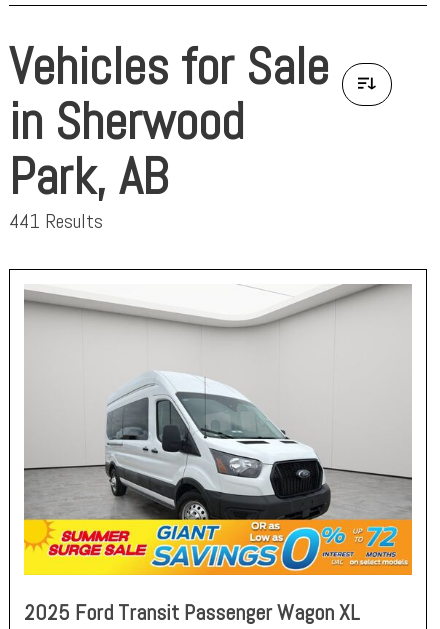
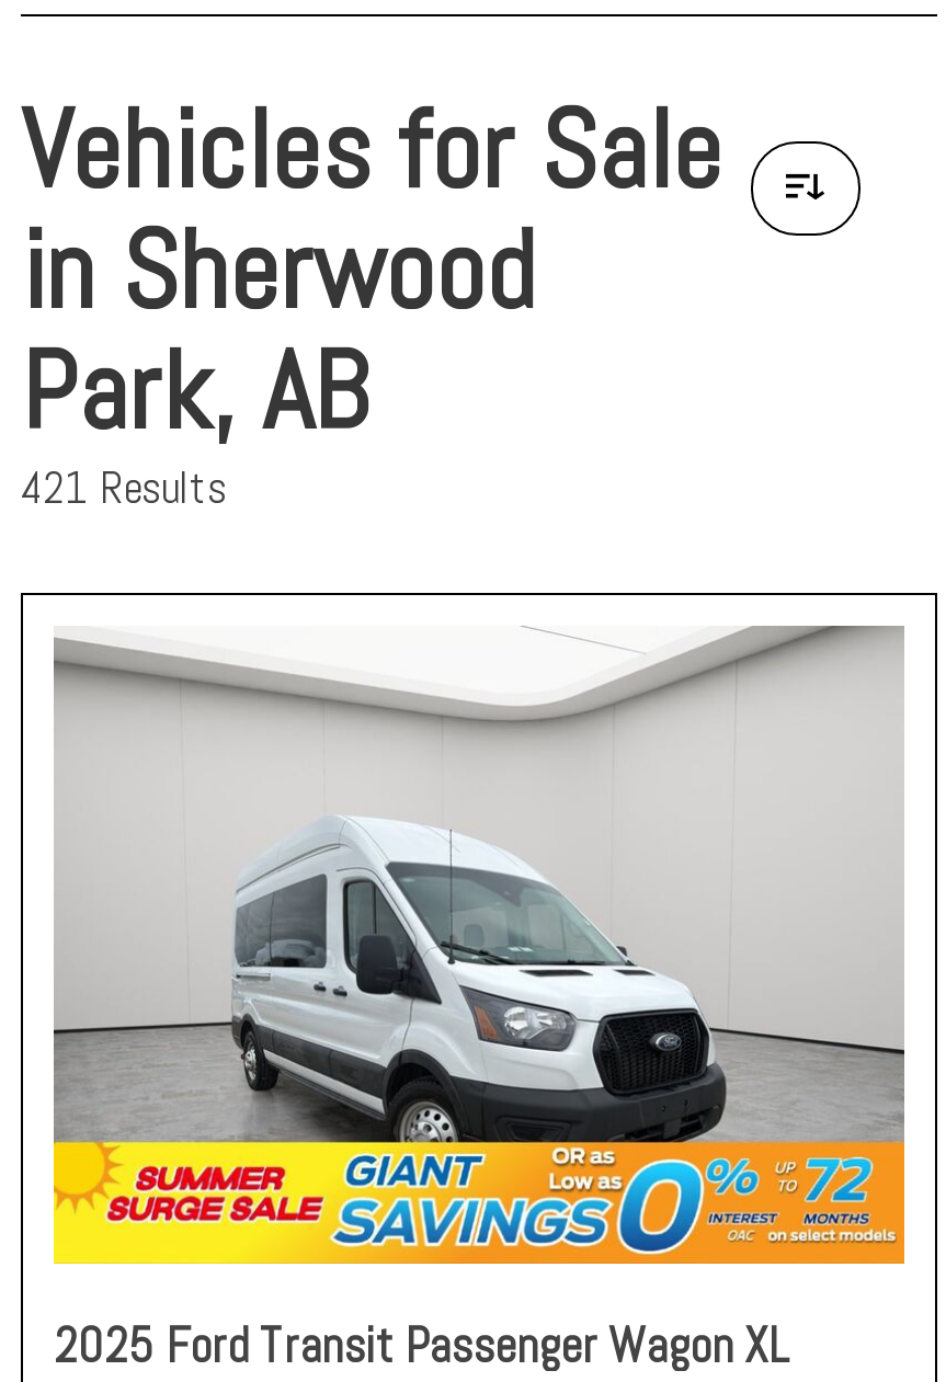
[9,208,103,234] 441 Results -> [21,459,227,516] 421 Results

